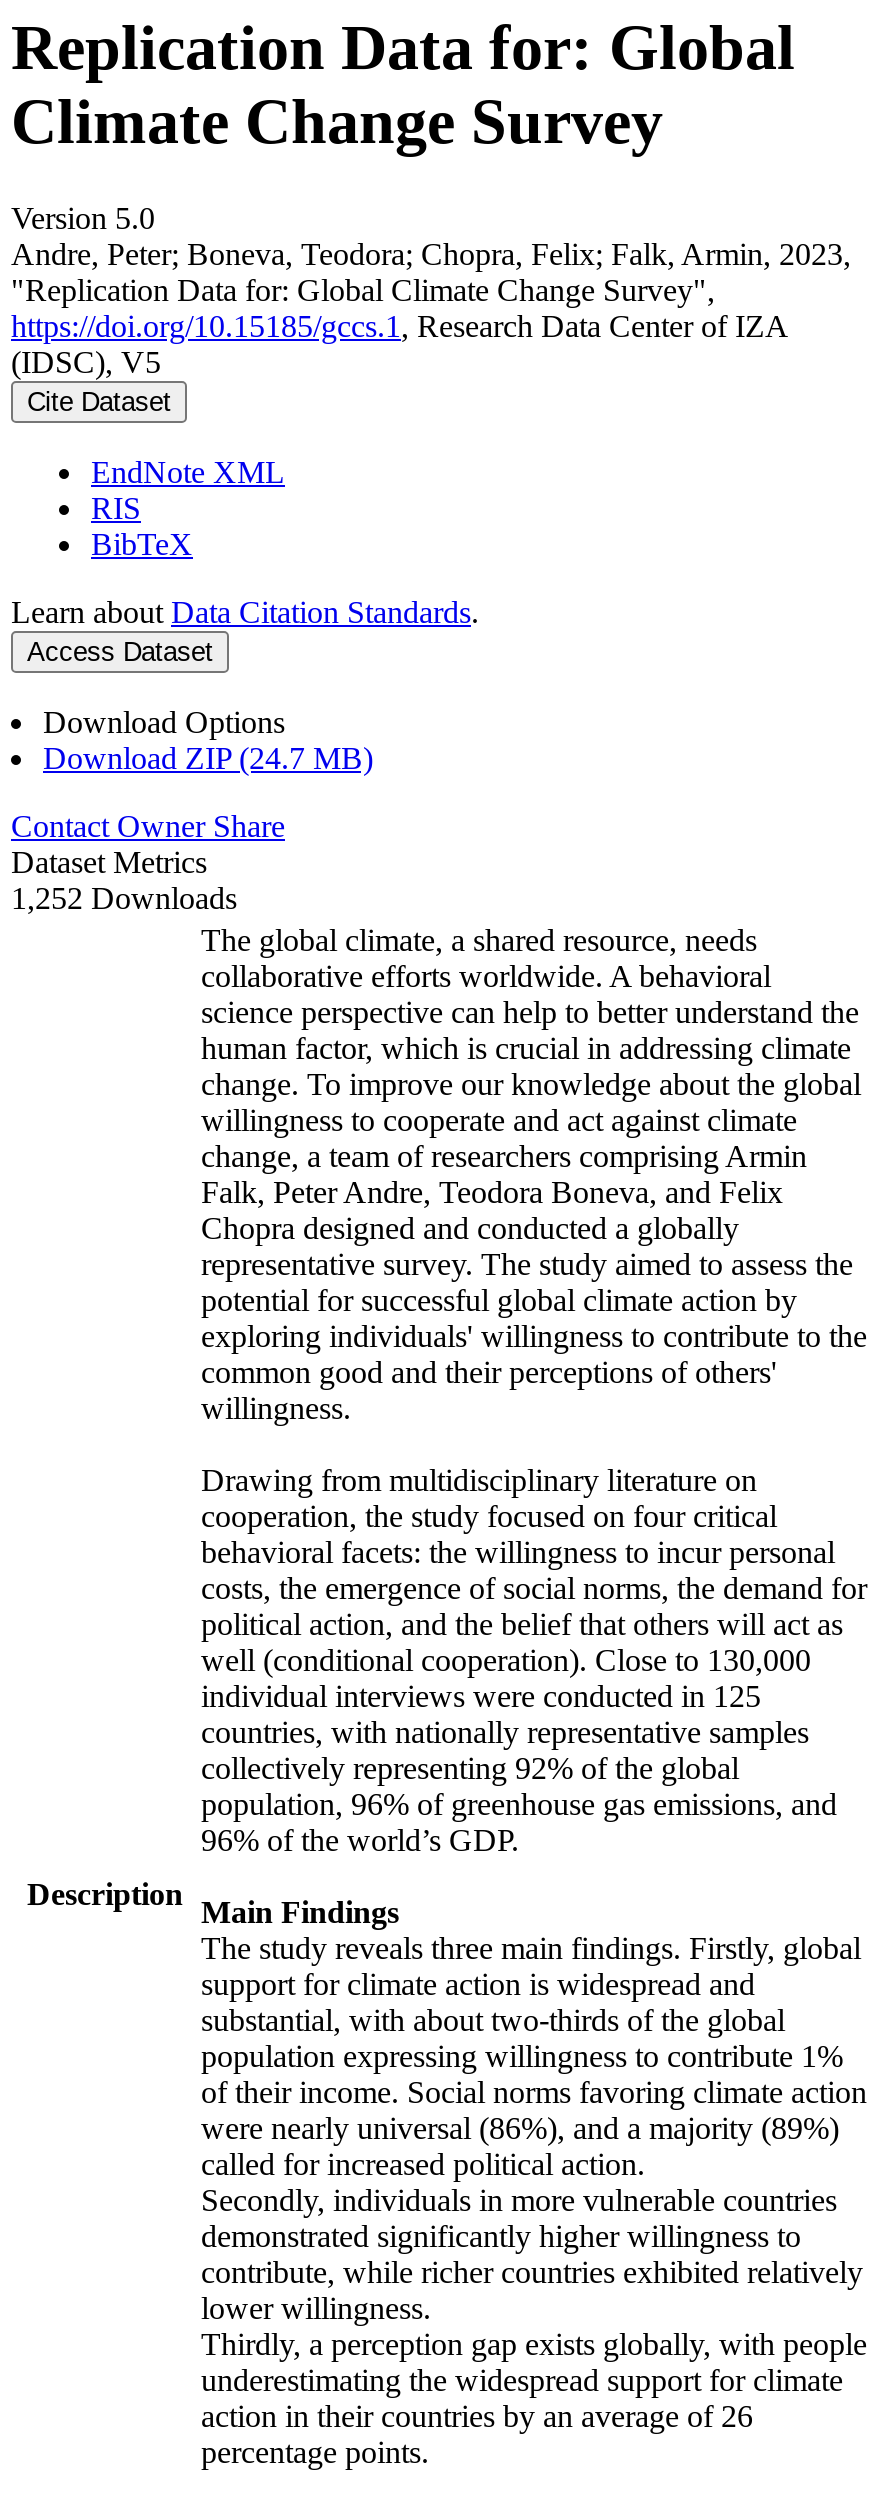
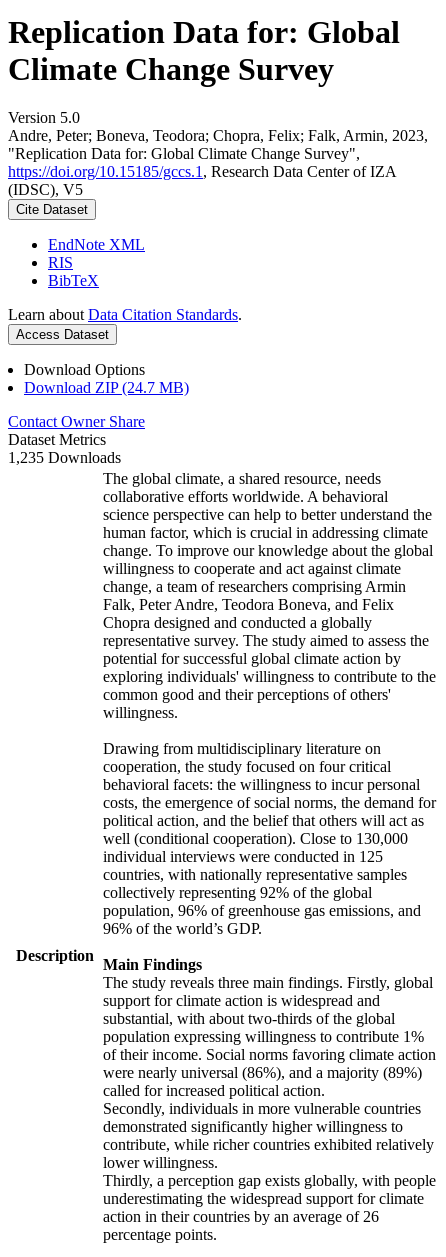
[11,882,237,916] 1,252 Downloads -> [8,449,121,466] 1,235 Downloads

